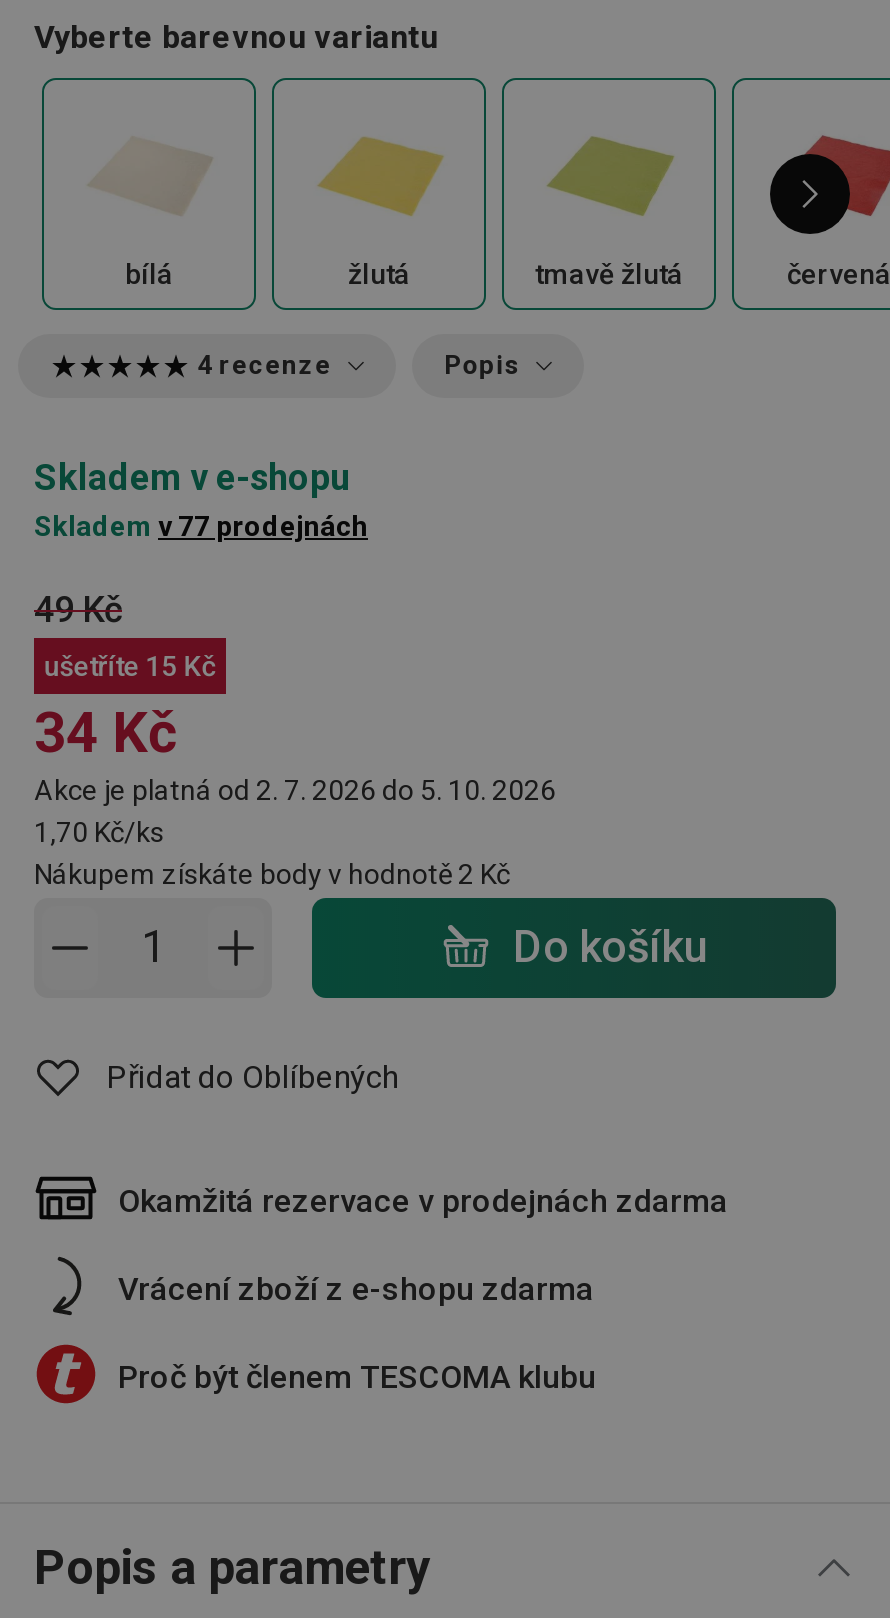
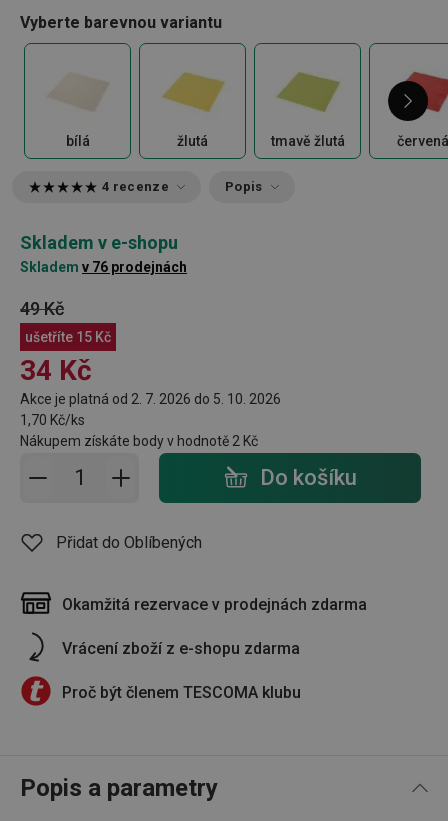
[34,510,368,542] Skladem v 77 prodejnách -> [20,259,187,275] Skladem v 76 prodejnách

